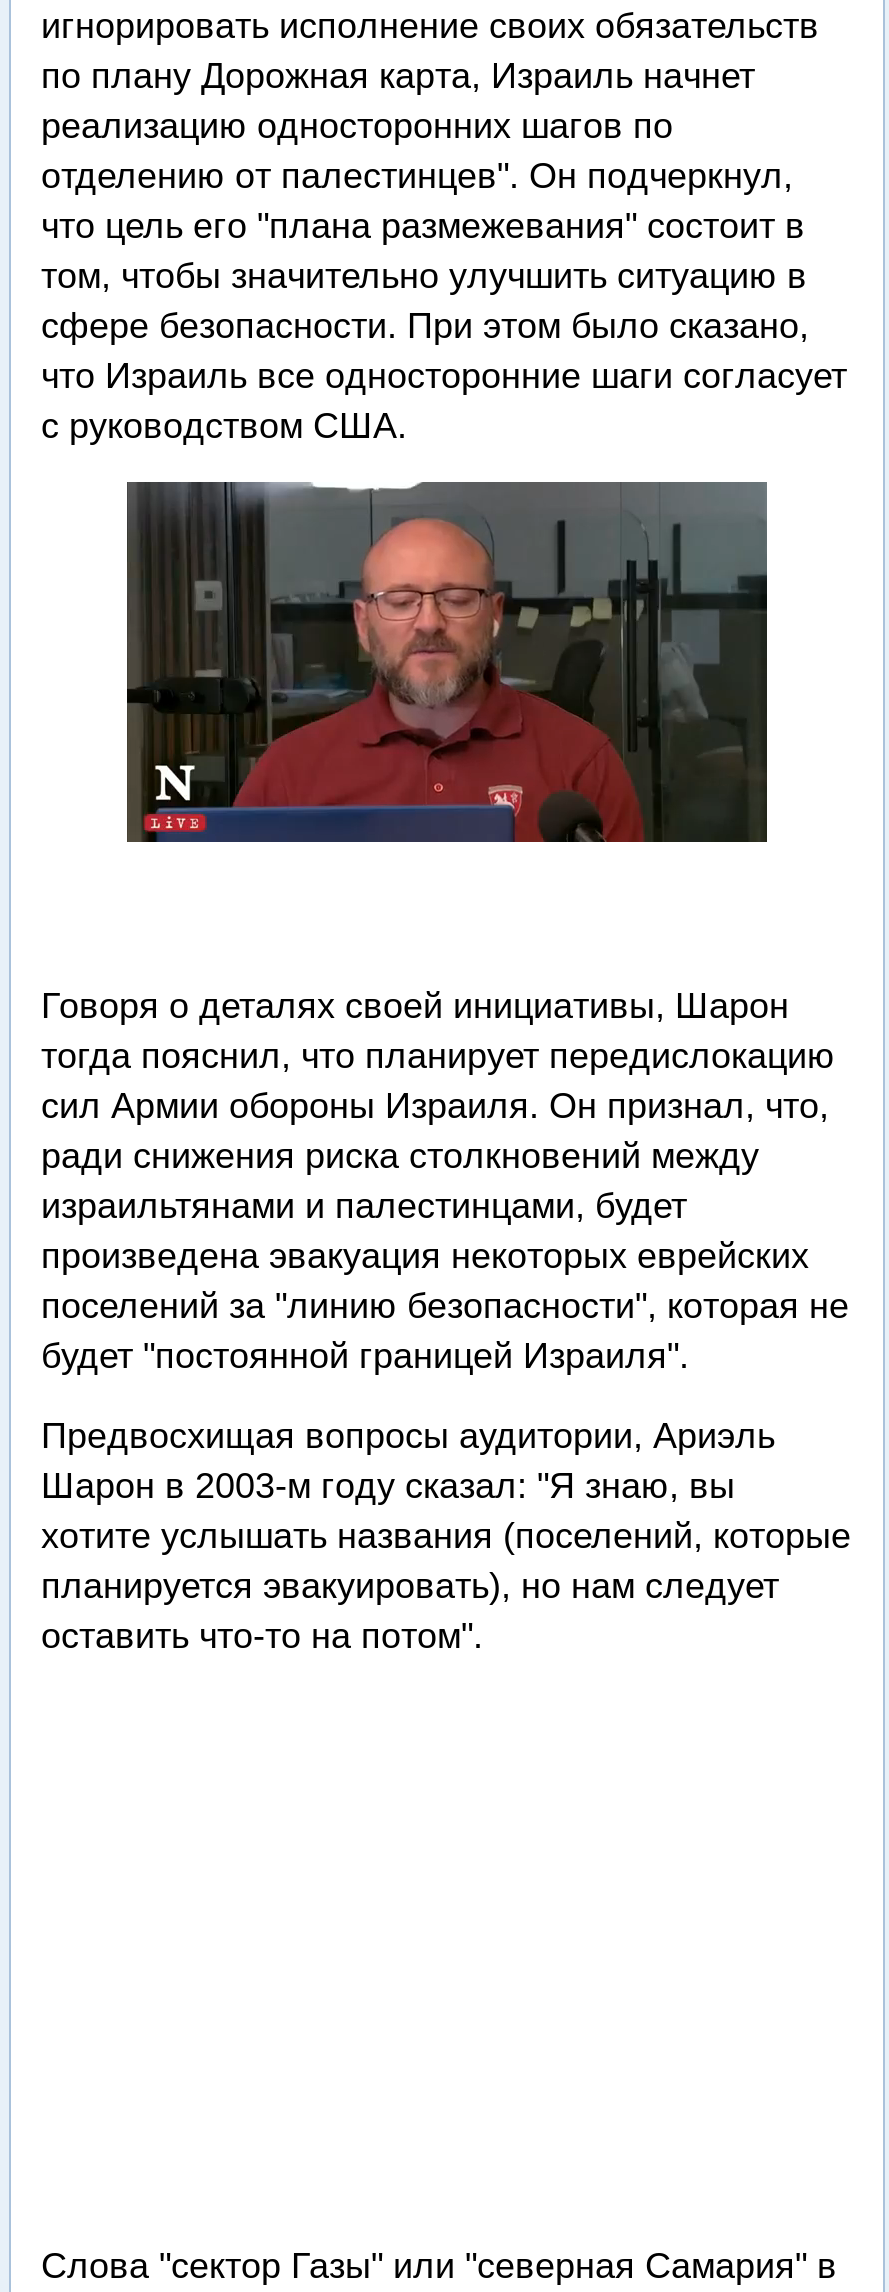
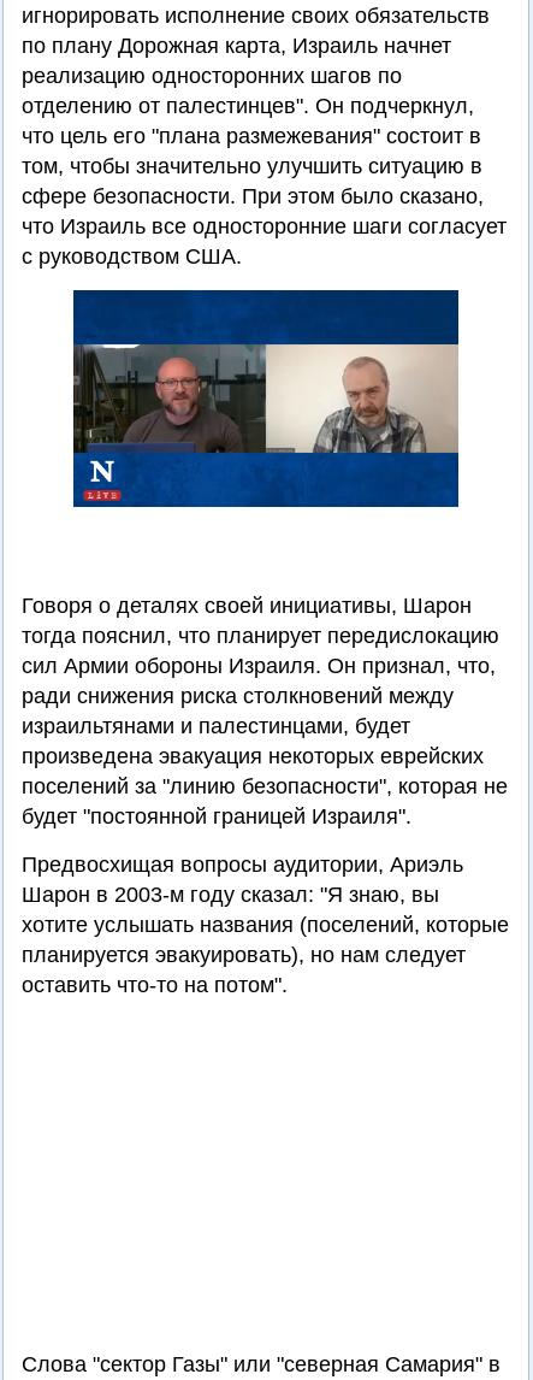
[127,480,769,844] [image] -> [73,289,460,508] [image]

